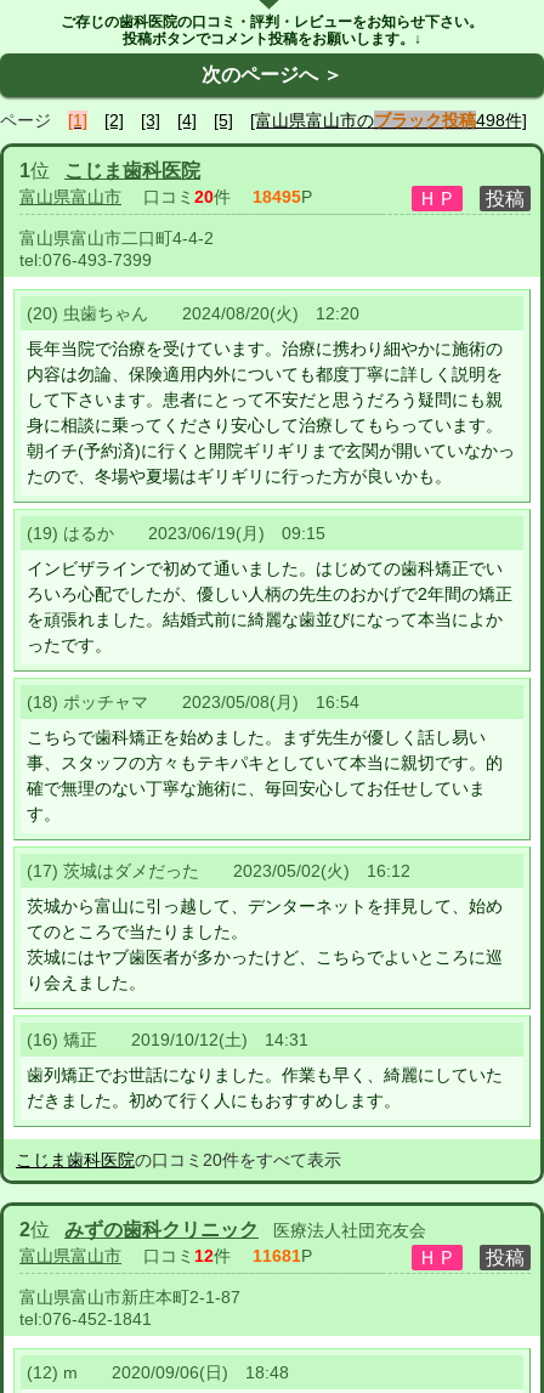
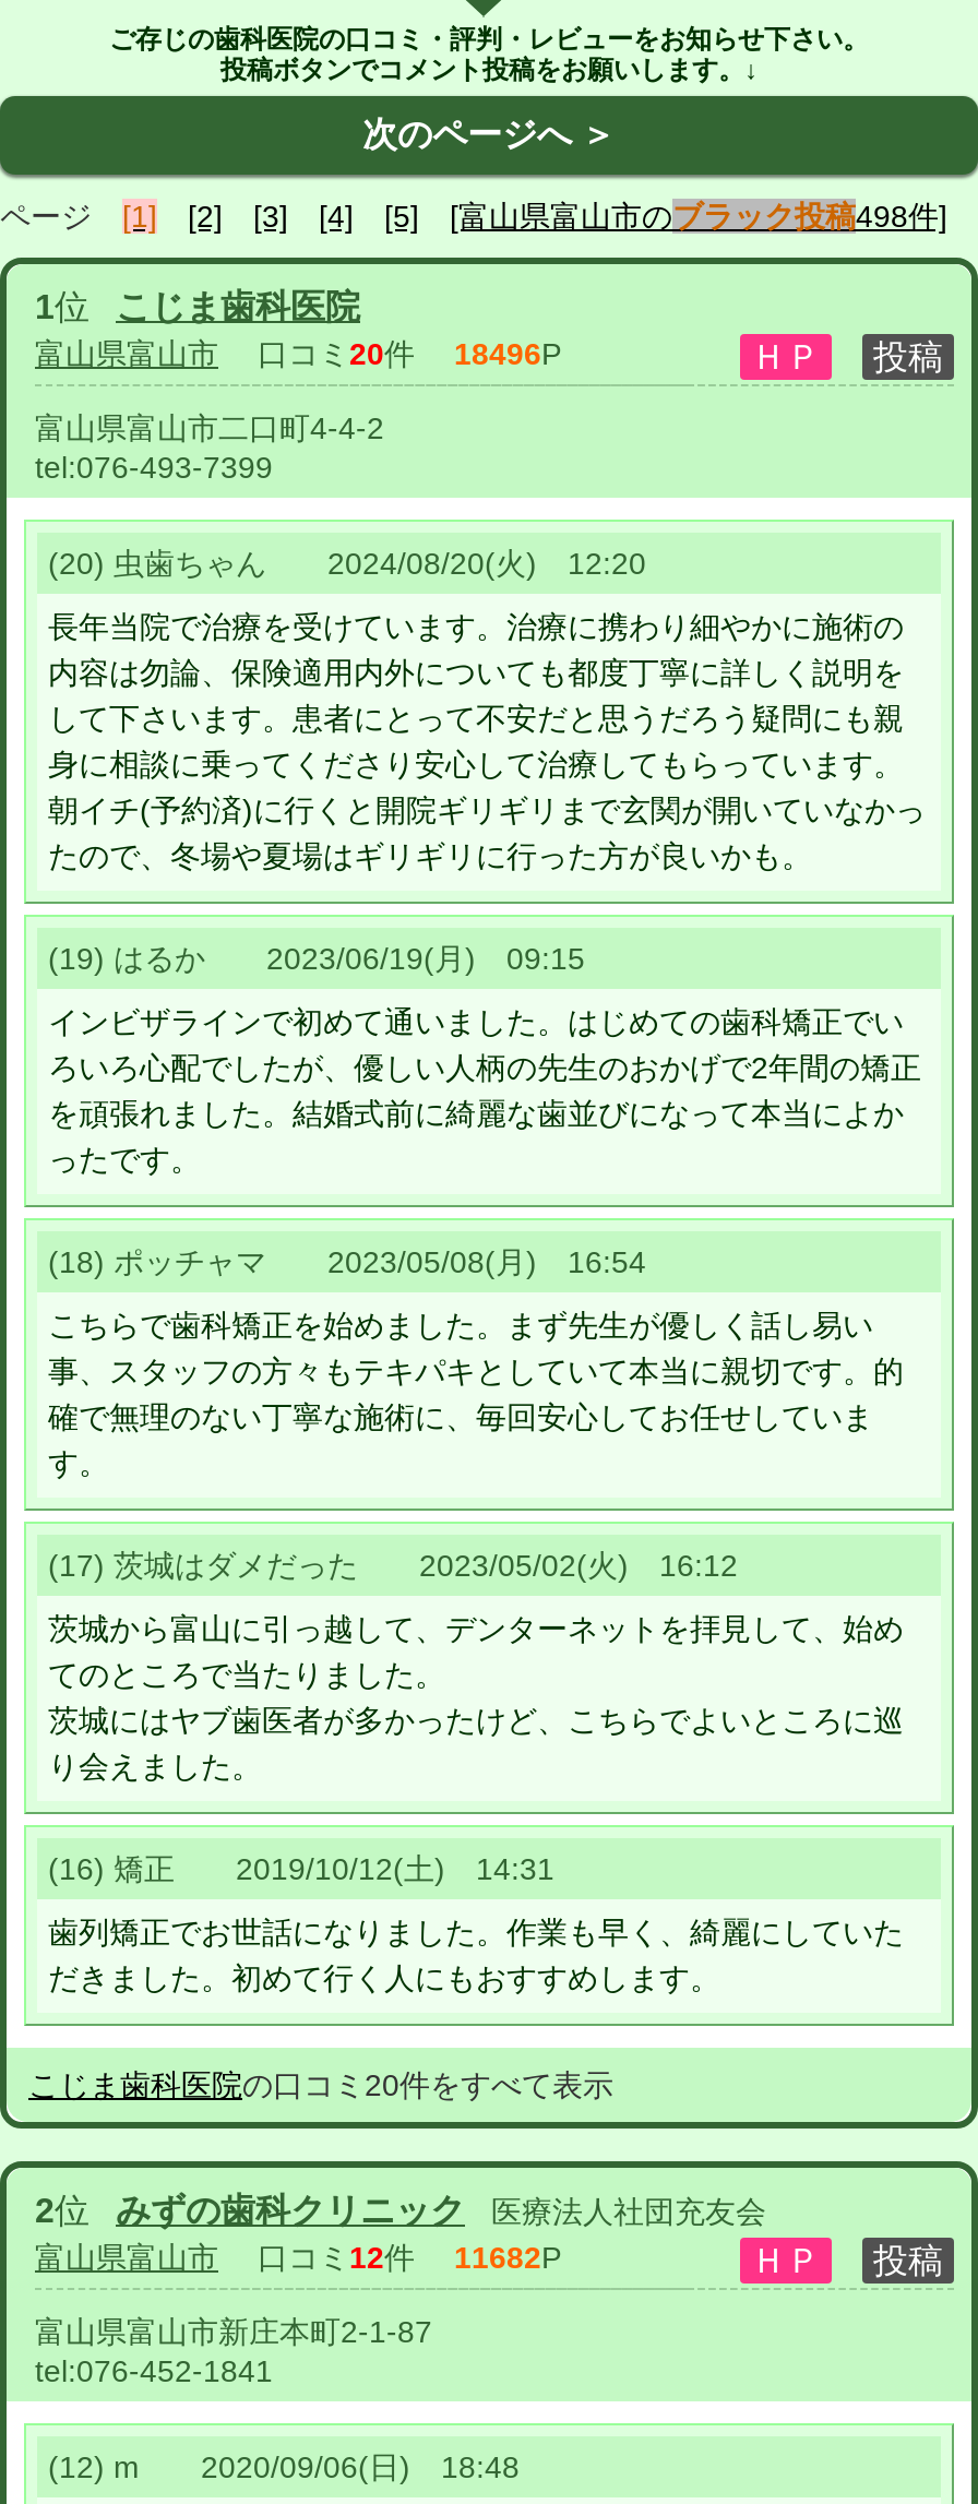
[19,188,312,207] 富山県富山市口コミ20件18495P -> [35,337,561,372] 富山県富山市口コミ20件18496P
[19,1247,312,1266] 富山県富山市口コミ12件11681P -> [35,2241,561,2276] 富山県富山市口コミ12件11682P

